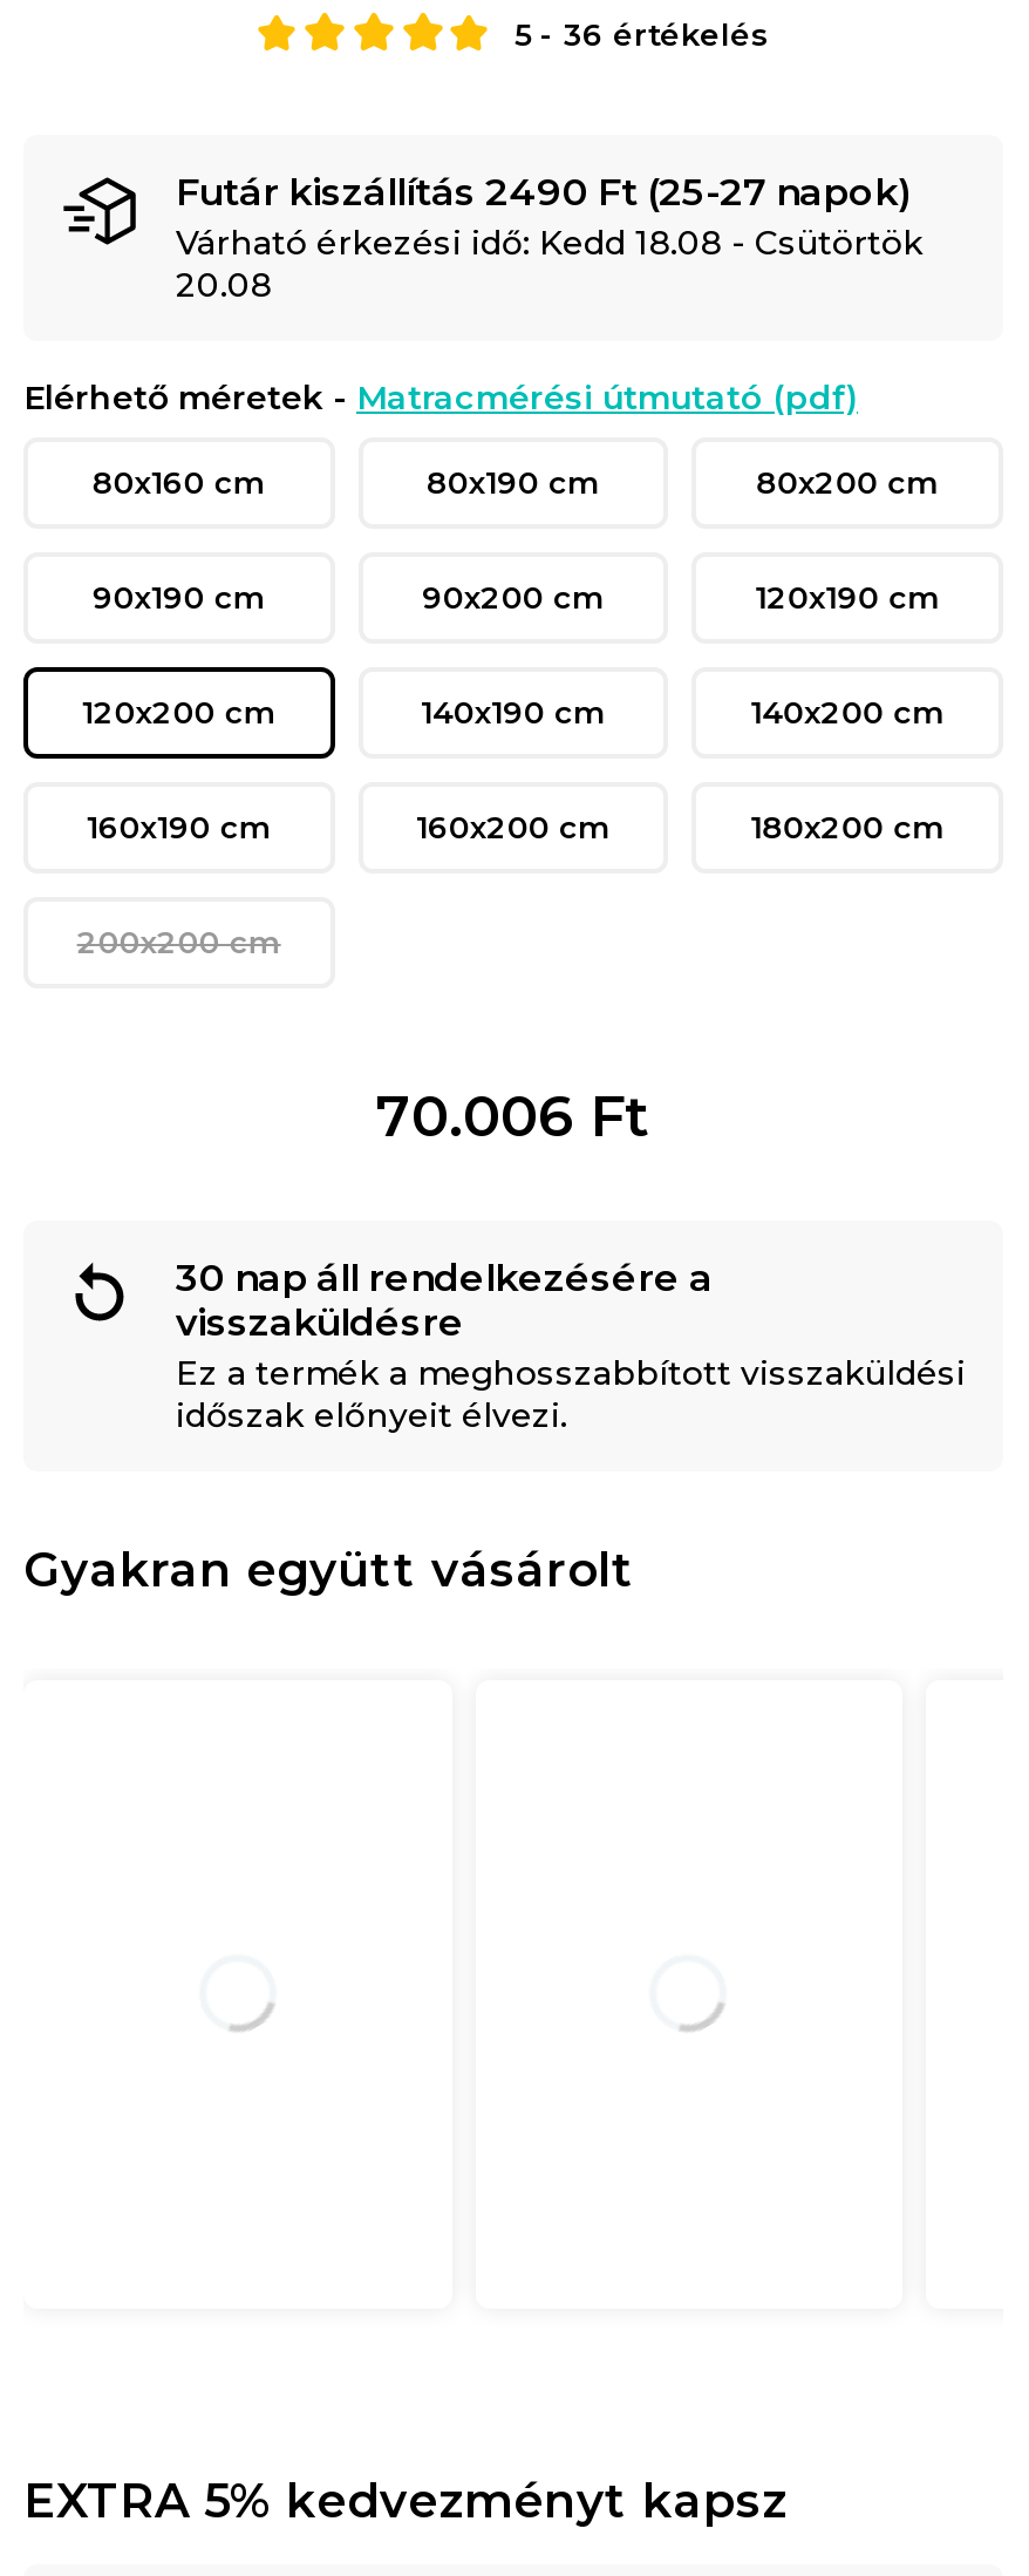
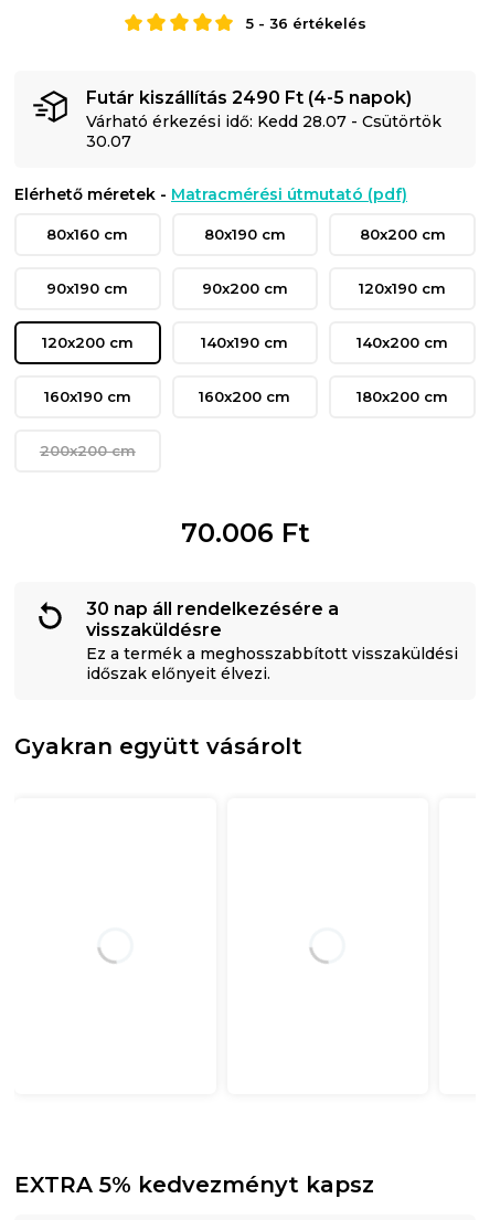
[176,169,909,213] Futár kiszállítás 2490 Ft (25-27 napok) -> [86,87,412,108] Futár kiszállítás 2490 Ft (4-5 napok)
[176,220,924,263] Várható érkezési idő: Kedd 18.08 - Csütörtök -> [86,111,441,131] Várható érkezési idő: Kedd 28.07 - Csütörtök
[176,263,272,305] 20.08 -> [86,131,131,151] 30.07

